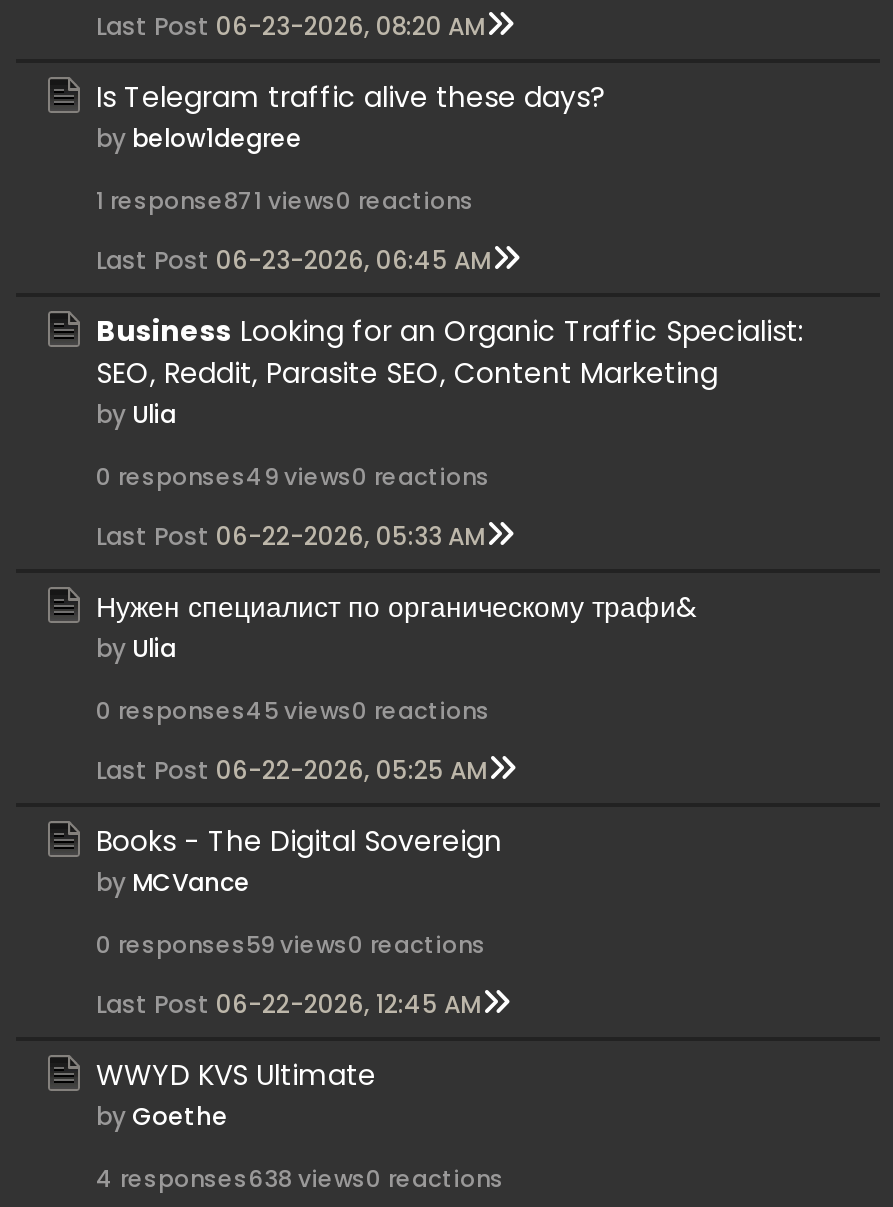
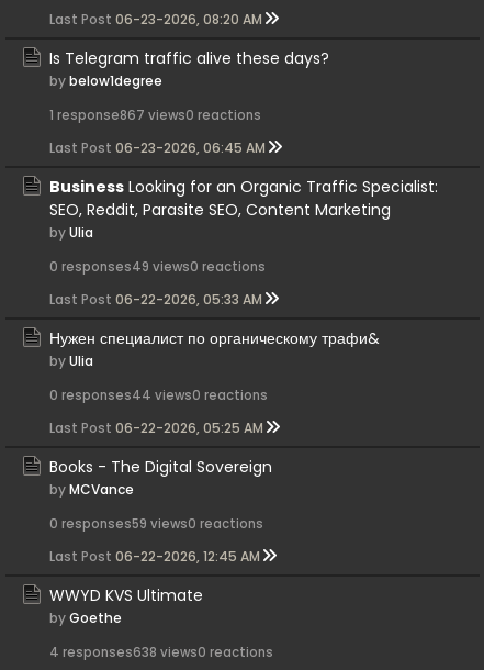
[96,185,474,217] 1 response871 views0 reactions -> [49,107,261,124] 1 response867 views0 reactions
[96,695,490,727] 0 responses45 views0 reactions -> [49,387,268,404] 0 responses44 views0 reactions

